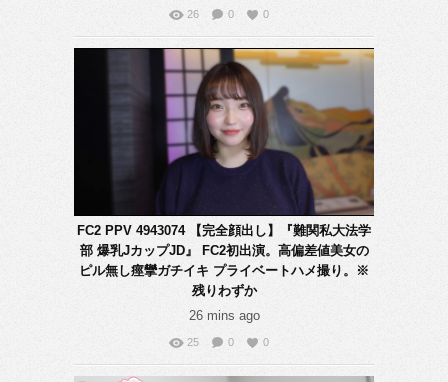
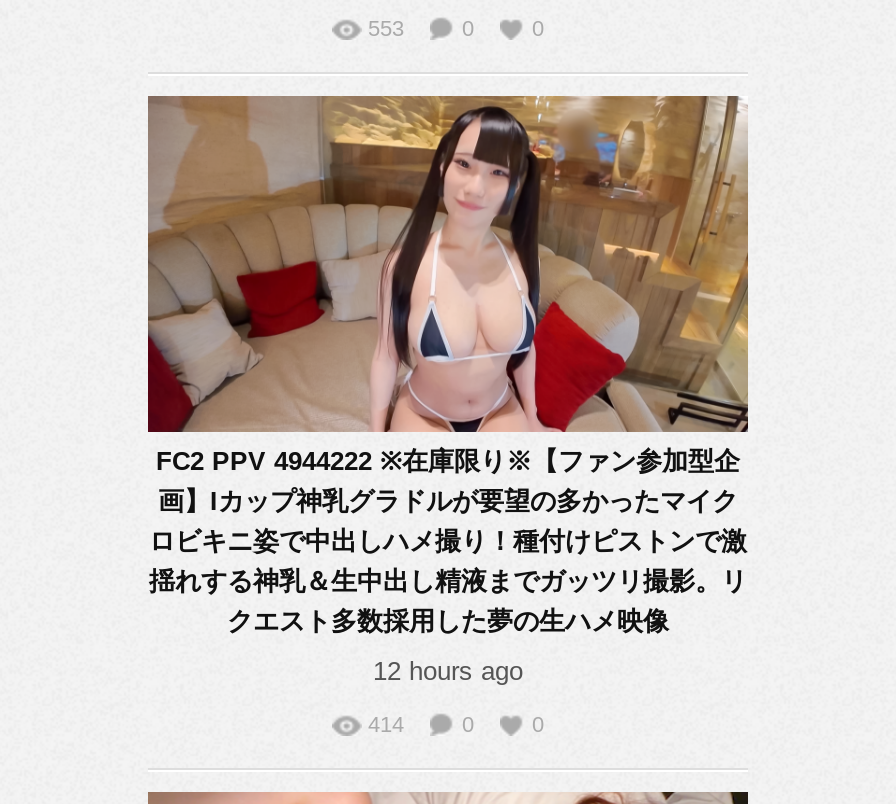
[187,8,199,20] 26 -> [368,16,404,40] 553
[73,47,375,298] [image] | FC2 PPV 4943074 【完全顔出し】『難関私大法学 | 部 爆乳JカップJD』 FC2初出演。高偏差値美女の | ピル無し痙攣ガチイキ プライベートハメ撮り。※ | 残りわずか -> [146,94,748,636] [image] | FC2 PPV 4944222 ※在庫限り※【ファン参加型企 | 画】Iカップ神乳グラドルが要望の多かったマイク | ロビキニ姿で中出しハメ撮り！種付けピストンで激 | 揺れする神乳＆生中出し精液までガッツリ撮影。リ | クエスト多数採用した夢の生ハメ映像
[188,308,259,323] 26 mins ago -> [373,656,523,686] 12 hours ago
[187,336,199,348] 25 -> [368,712,404,736] 414

